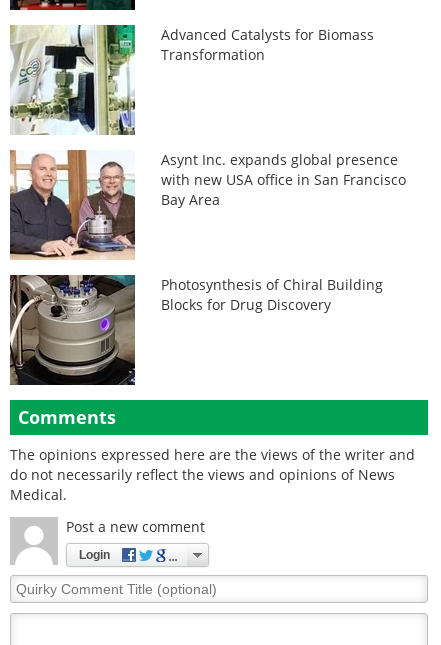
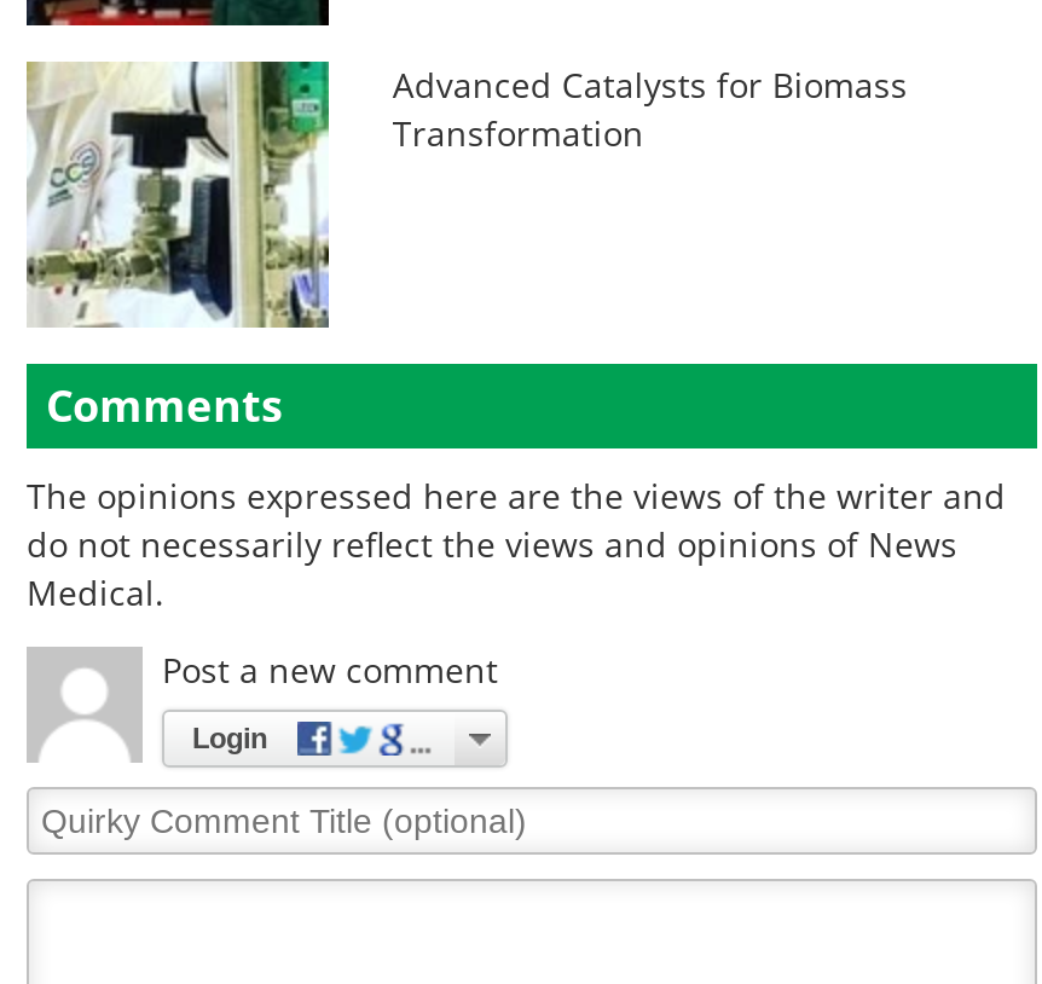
[9,150,406,260] [image] | Asynt Inc. expands global presence | with new USA office in San Francisco | Bay Area -> none
[9,274,383,386] [image] | Photosynthesis of Chiral Building | Blocks for Drug Discovery -> none

